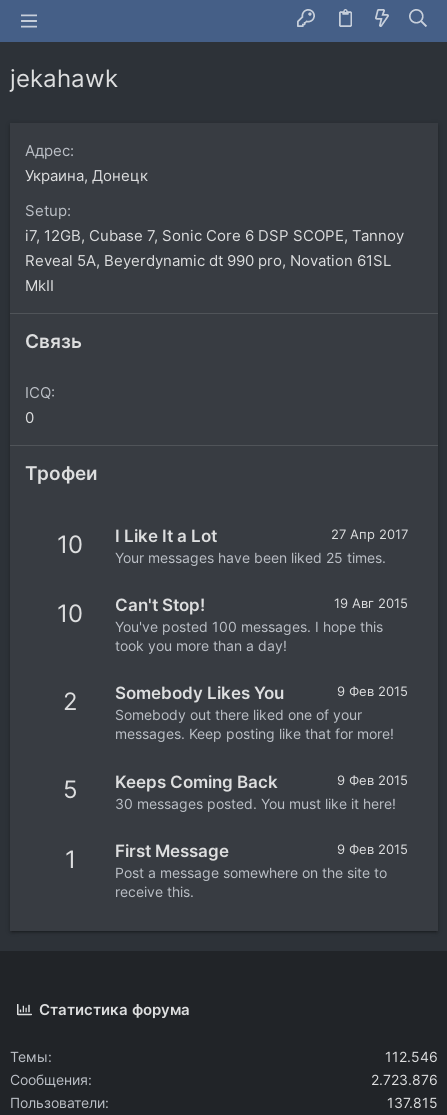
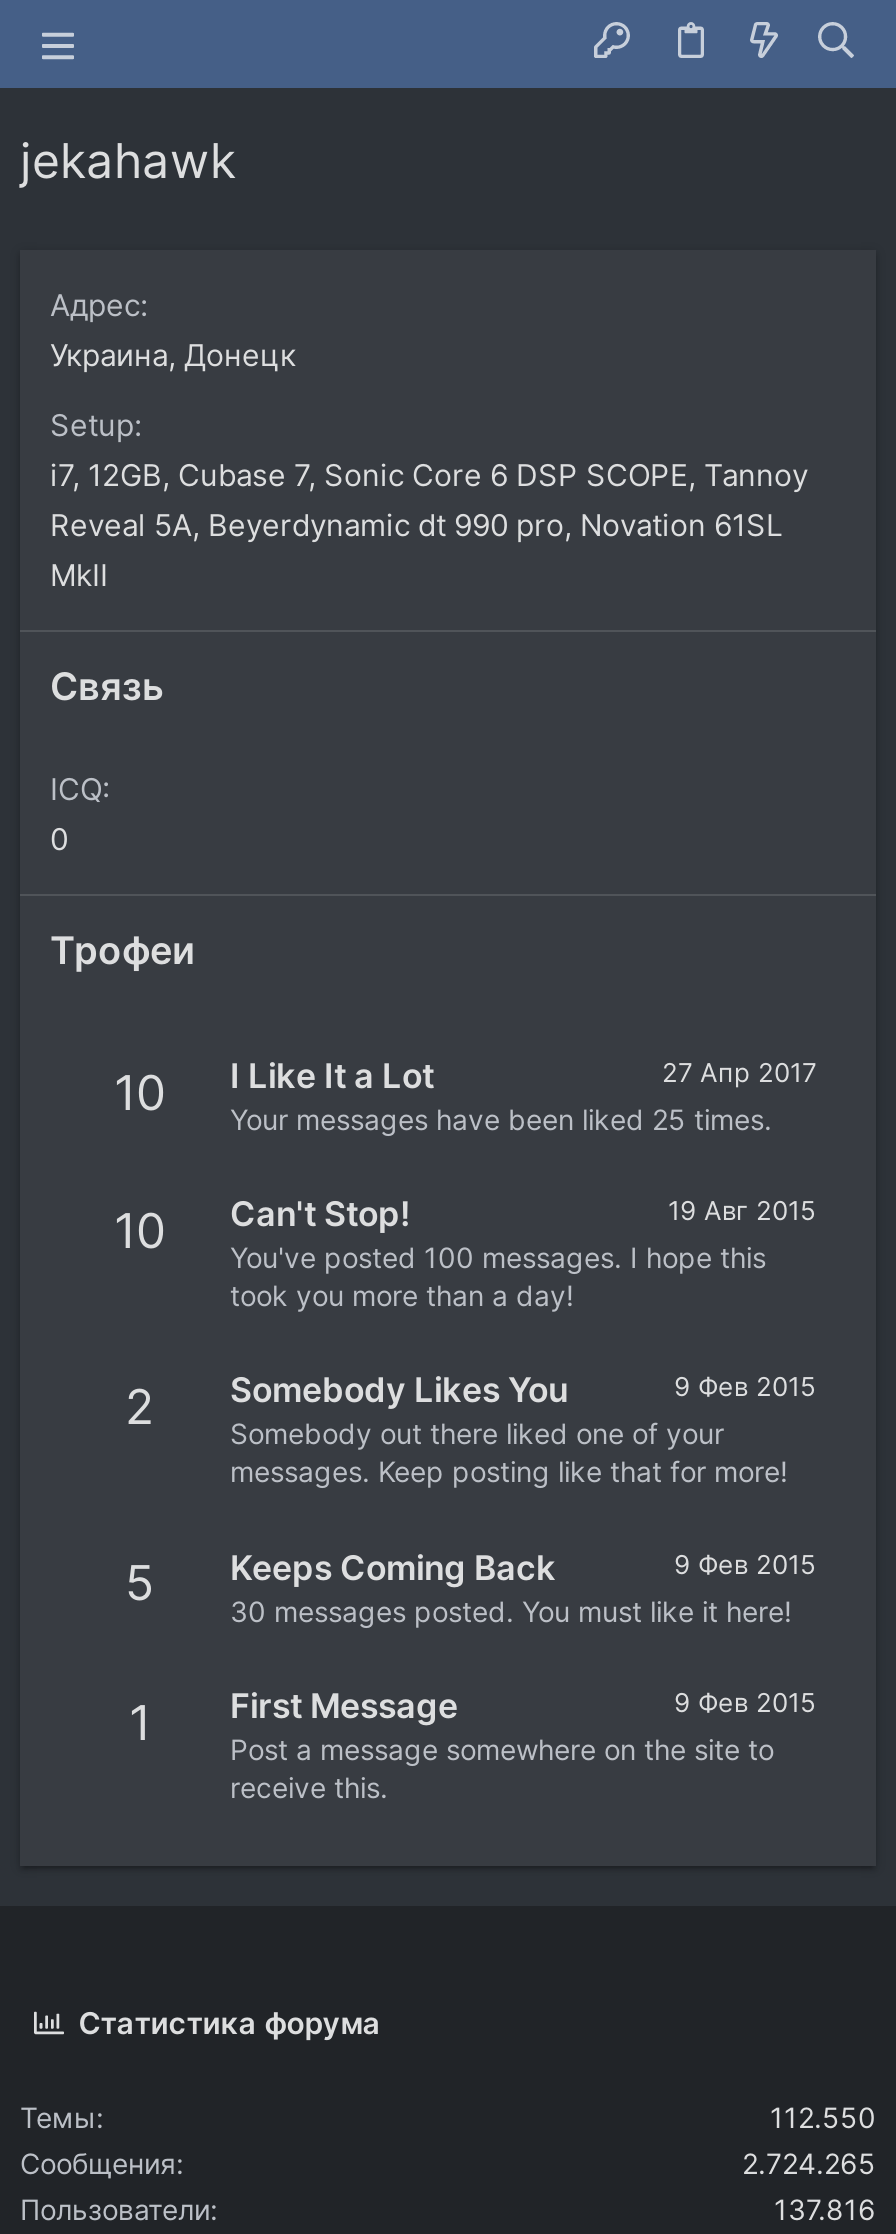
[385,1048,438,1065] 112.546 -> [770,2100,876,2134] 112.550
[371,1071,438,1088] 2.723.876 -> [742,2146,876,2180] 2.724.265
[387,1094,438,1111] 137.815 -> [774,2192,876,2226] 137.816

